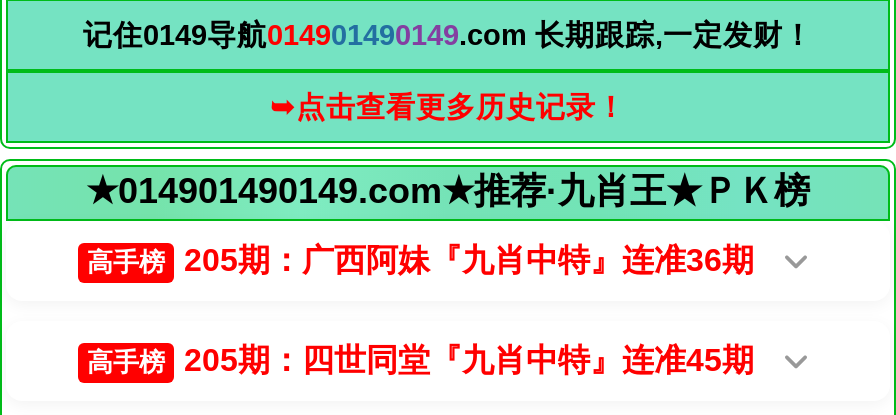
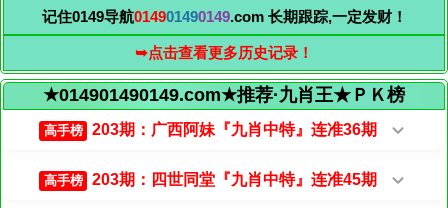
[184,242,754,276] 205期：广西阿妹『九肖中特』连准36期 -> [92,121,377,138] 203期：广西阿妹『九肖中特』连准36期
[184,342,754,376] 205期：四世同堂『九肖中特』连准45期 -> [92,171,377,188] 203期：四世同堂『九肖中特』连准45期

